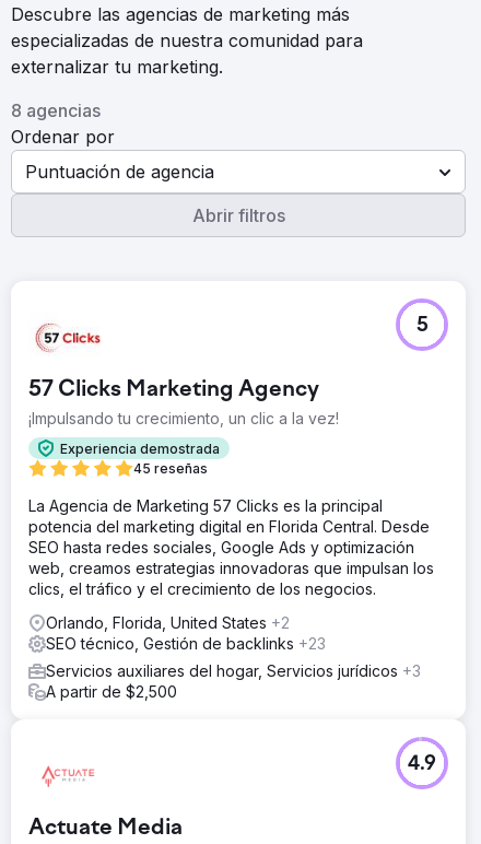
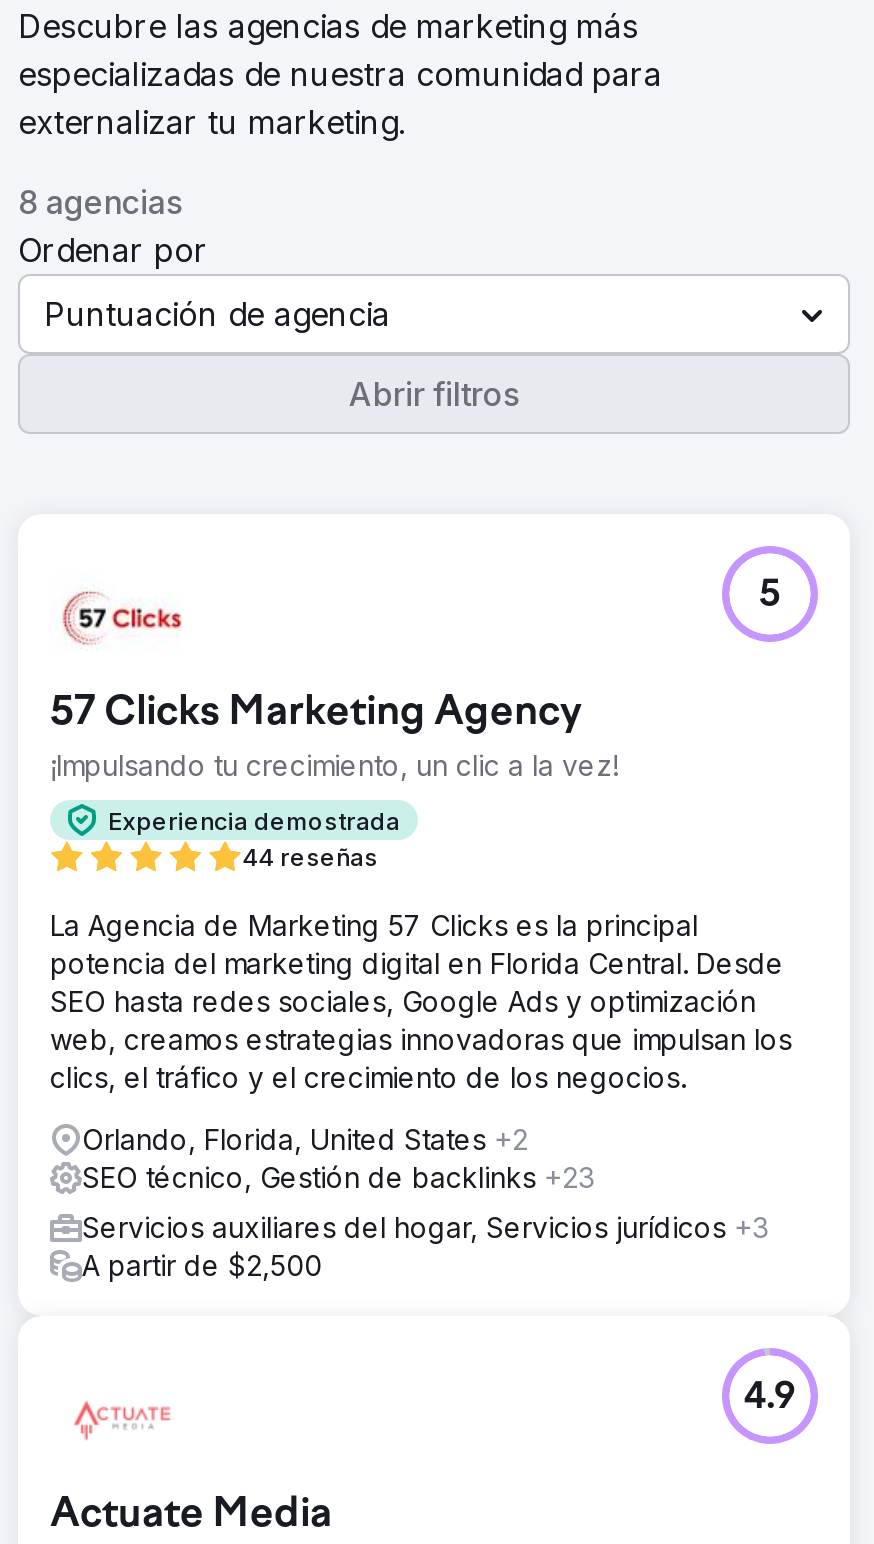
[133,460,208,477] 45 reseñas -> [242,842,378,872] 44 reseñas

